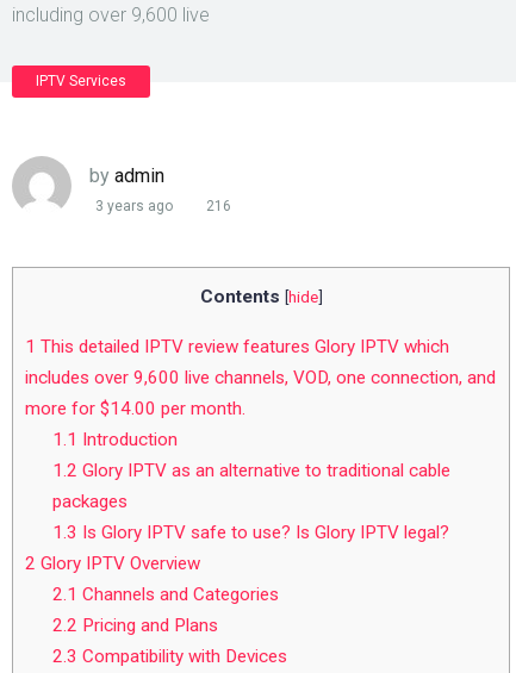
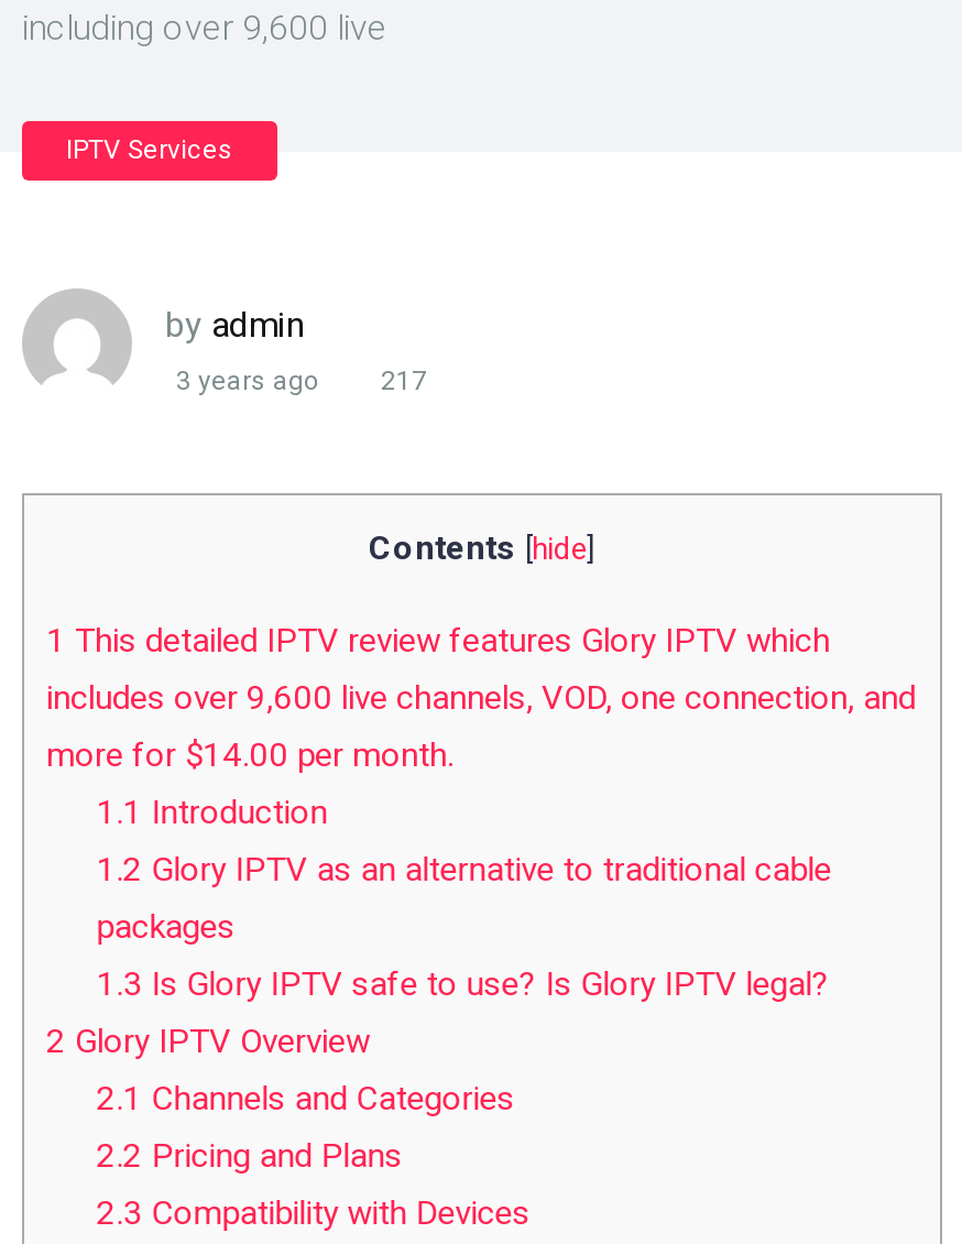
[95,198,231,215] 3 years ago 216 -> [176,366,427,397] 3 years ago 217

